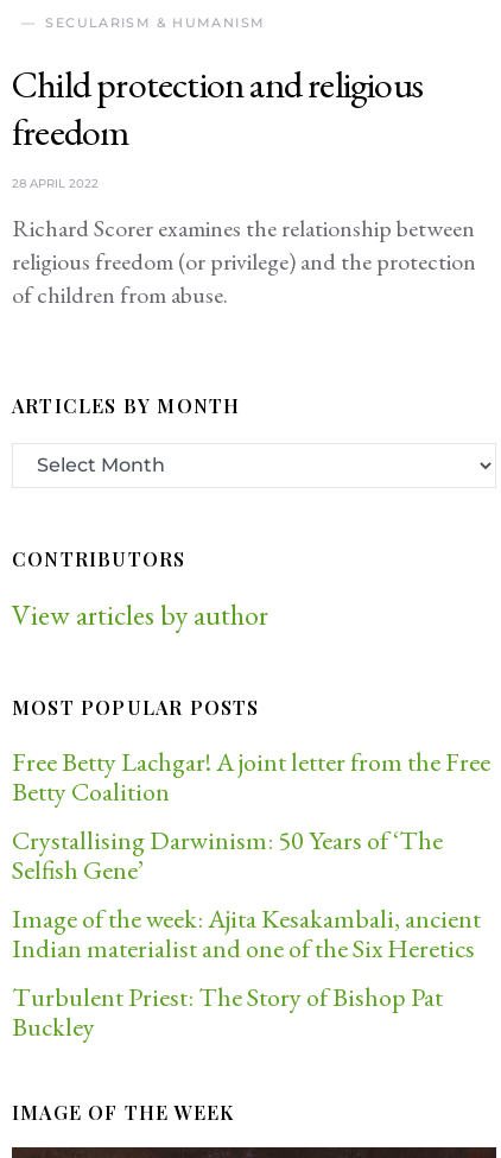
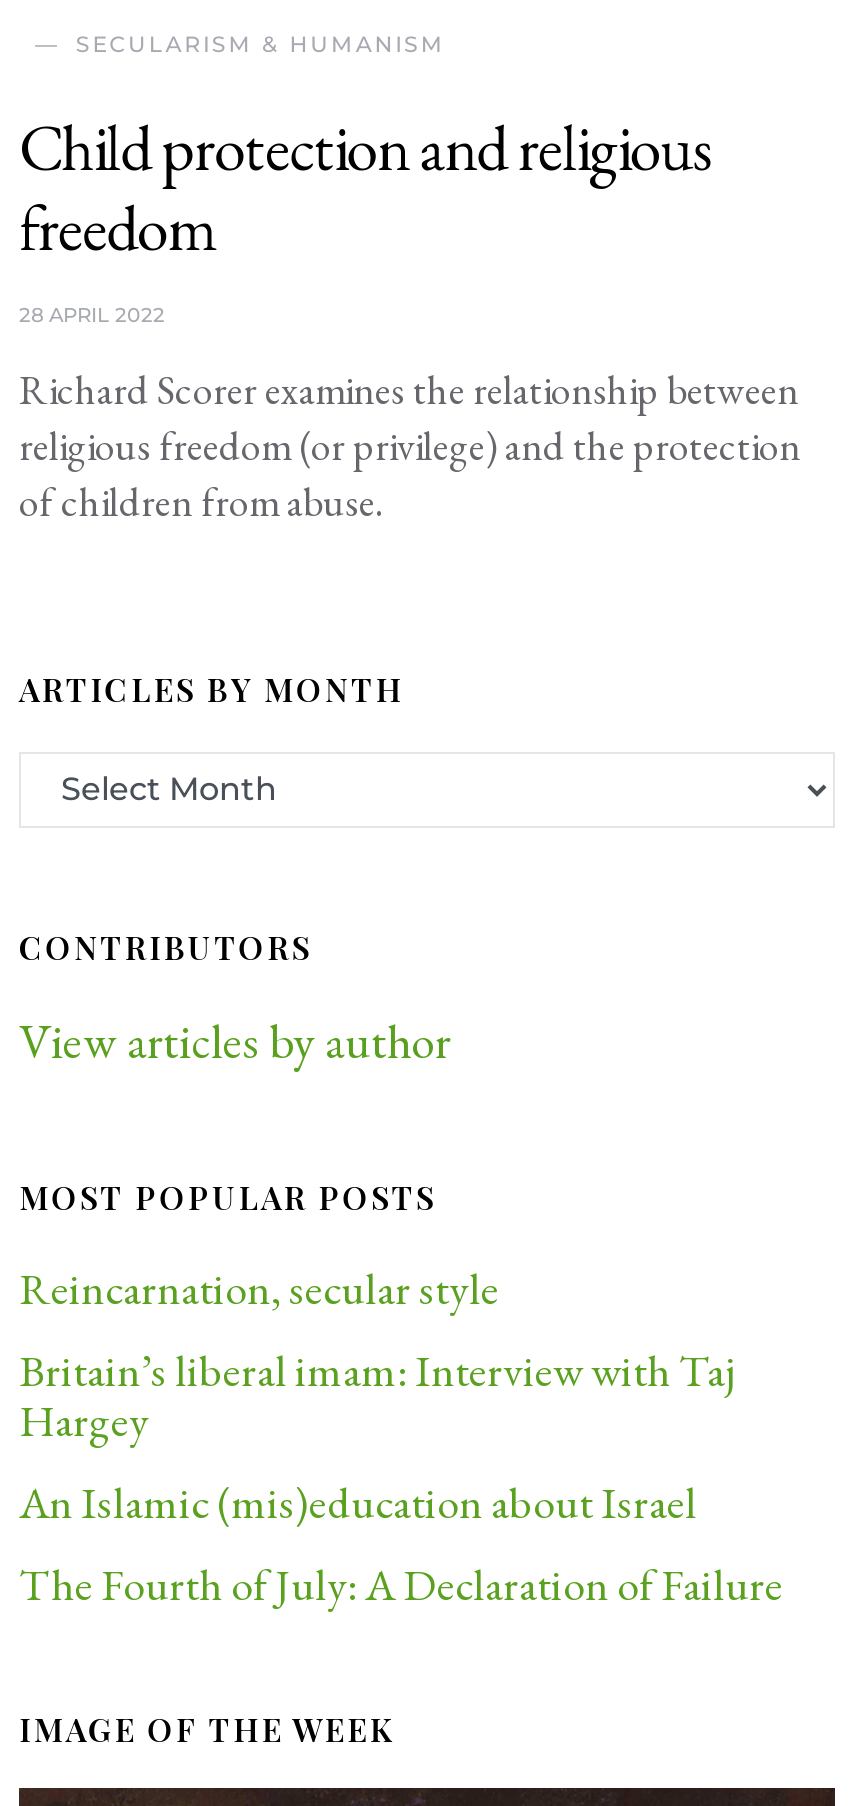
[12,744,490,1043] Free Betty Lachgar! A joint letter from the Free | Betty Coalition | Crystallising Darwinism: 50 Years of ‘The | Selfish Gene’ | Image of the week: Ajita Kesakambali, ancient | Indian materialist and one of the Six Heretics | Turbulent Priest: The Story of Bishop Pat | Buckley -> [19,1259,783,1613] Reincarnation, secular style | Britain’s liberal imam: Interview with Taj | Hargey | An Islamic (mis)education about Israel | The Fourth of July: A Declaration of Failure

